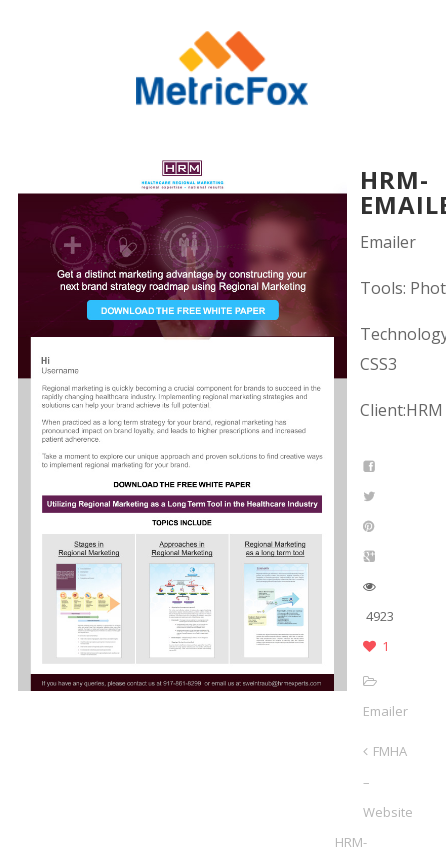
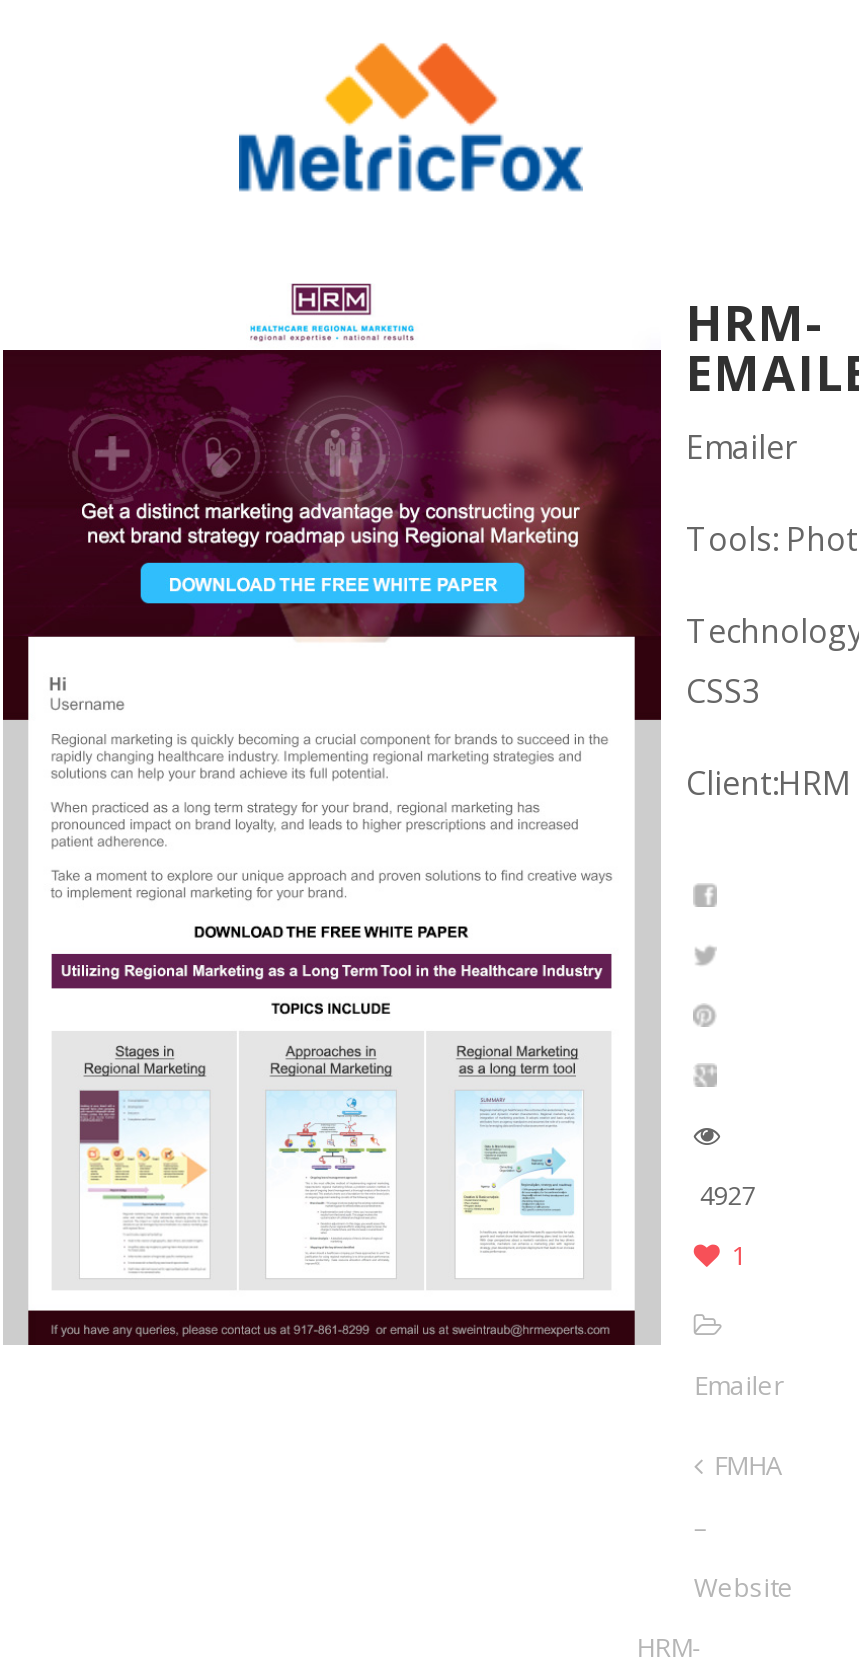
[366,607,394,625] 4923 -> [700,1177,756,1213] 4927

